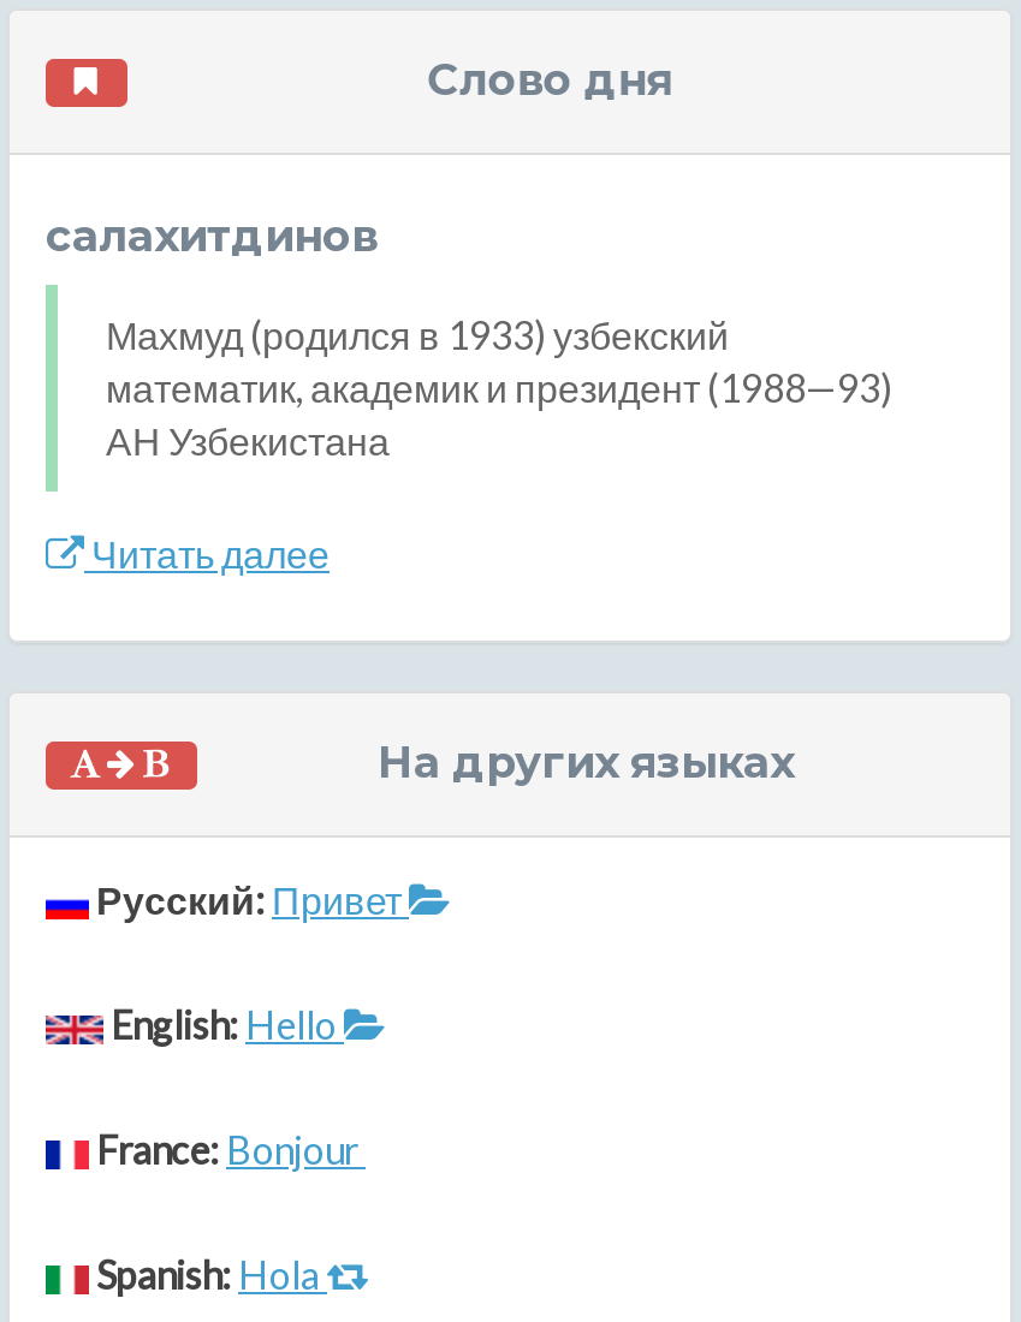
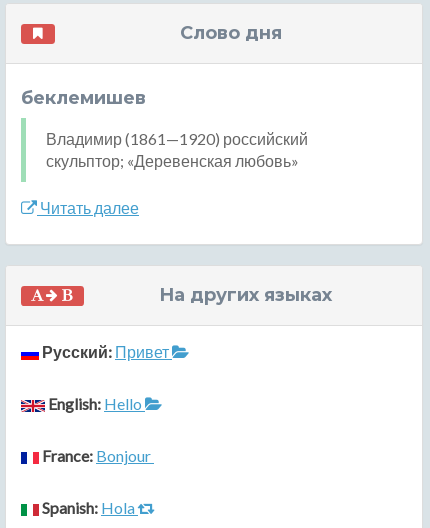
[46,211,378,264] салахитдинов -> [21,87,146,109] беклемишев
[106,312,892,463] Махмуд (родился в 1933) узбекский | математик, академик и президент (1988—93) | АН Узбекистана -> [46,129,308,170] Владимир (1861—1920) российский | скульптор; «Деревенская любовь»

